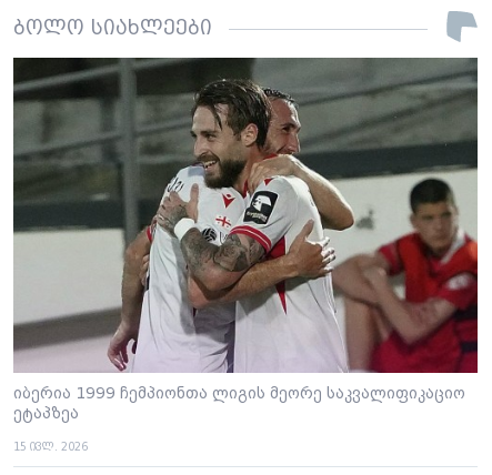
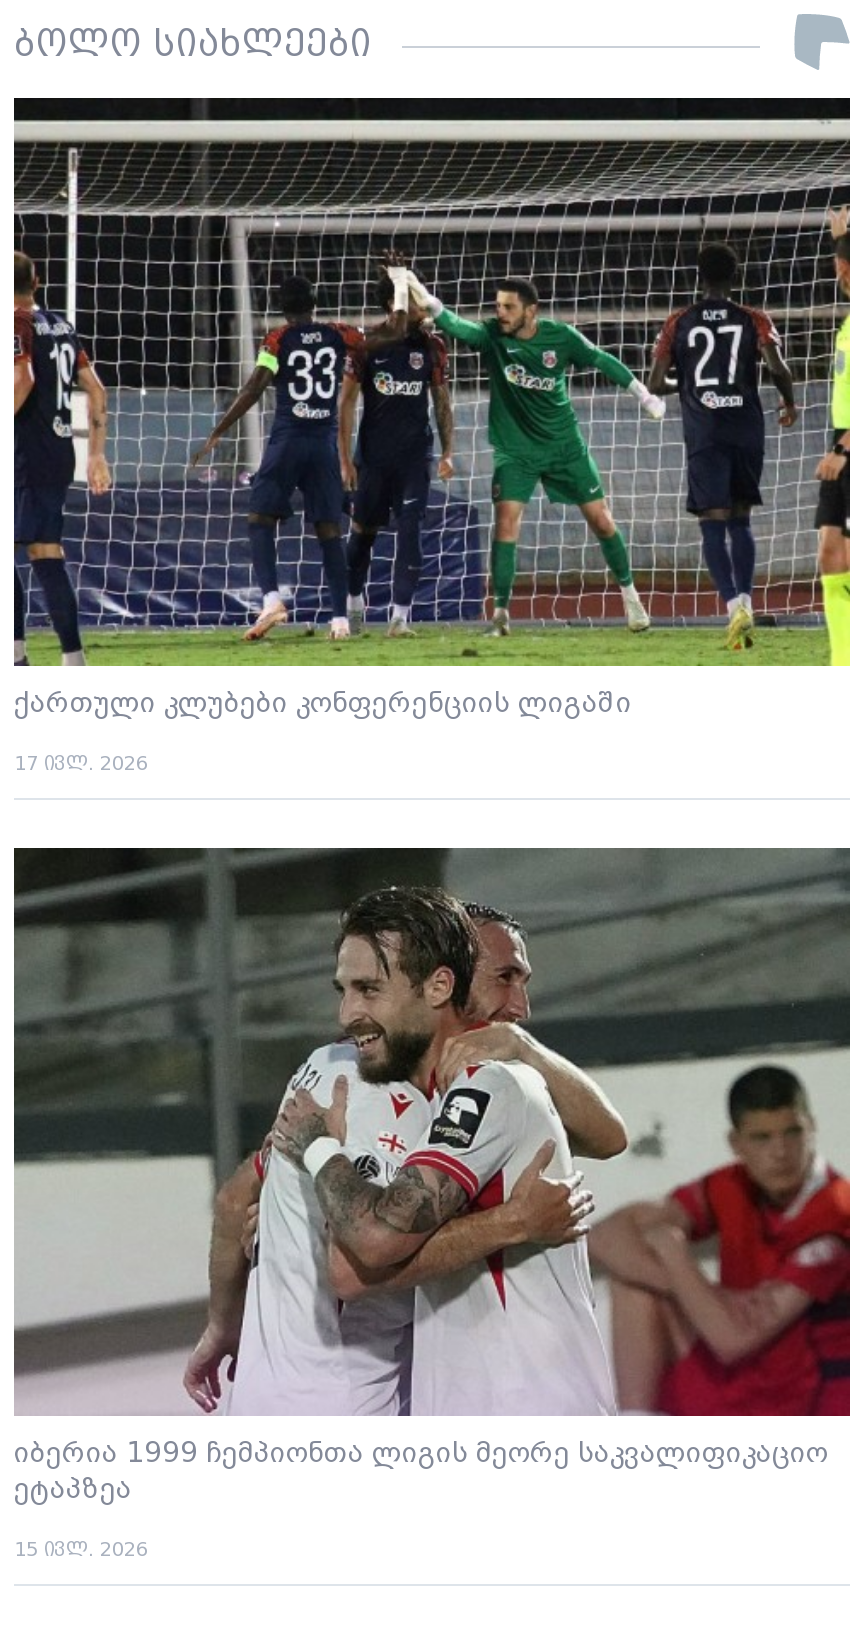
none -> [12,96,852,775] [image] | ქართული კლუბები კონფერენციის ლიგაში | 17 ივლ. 2026

